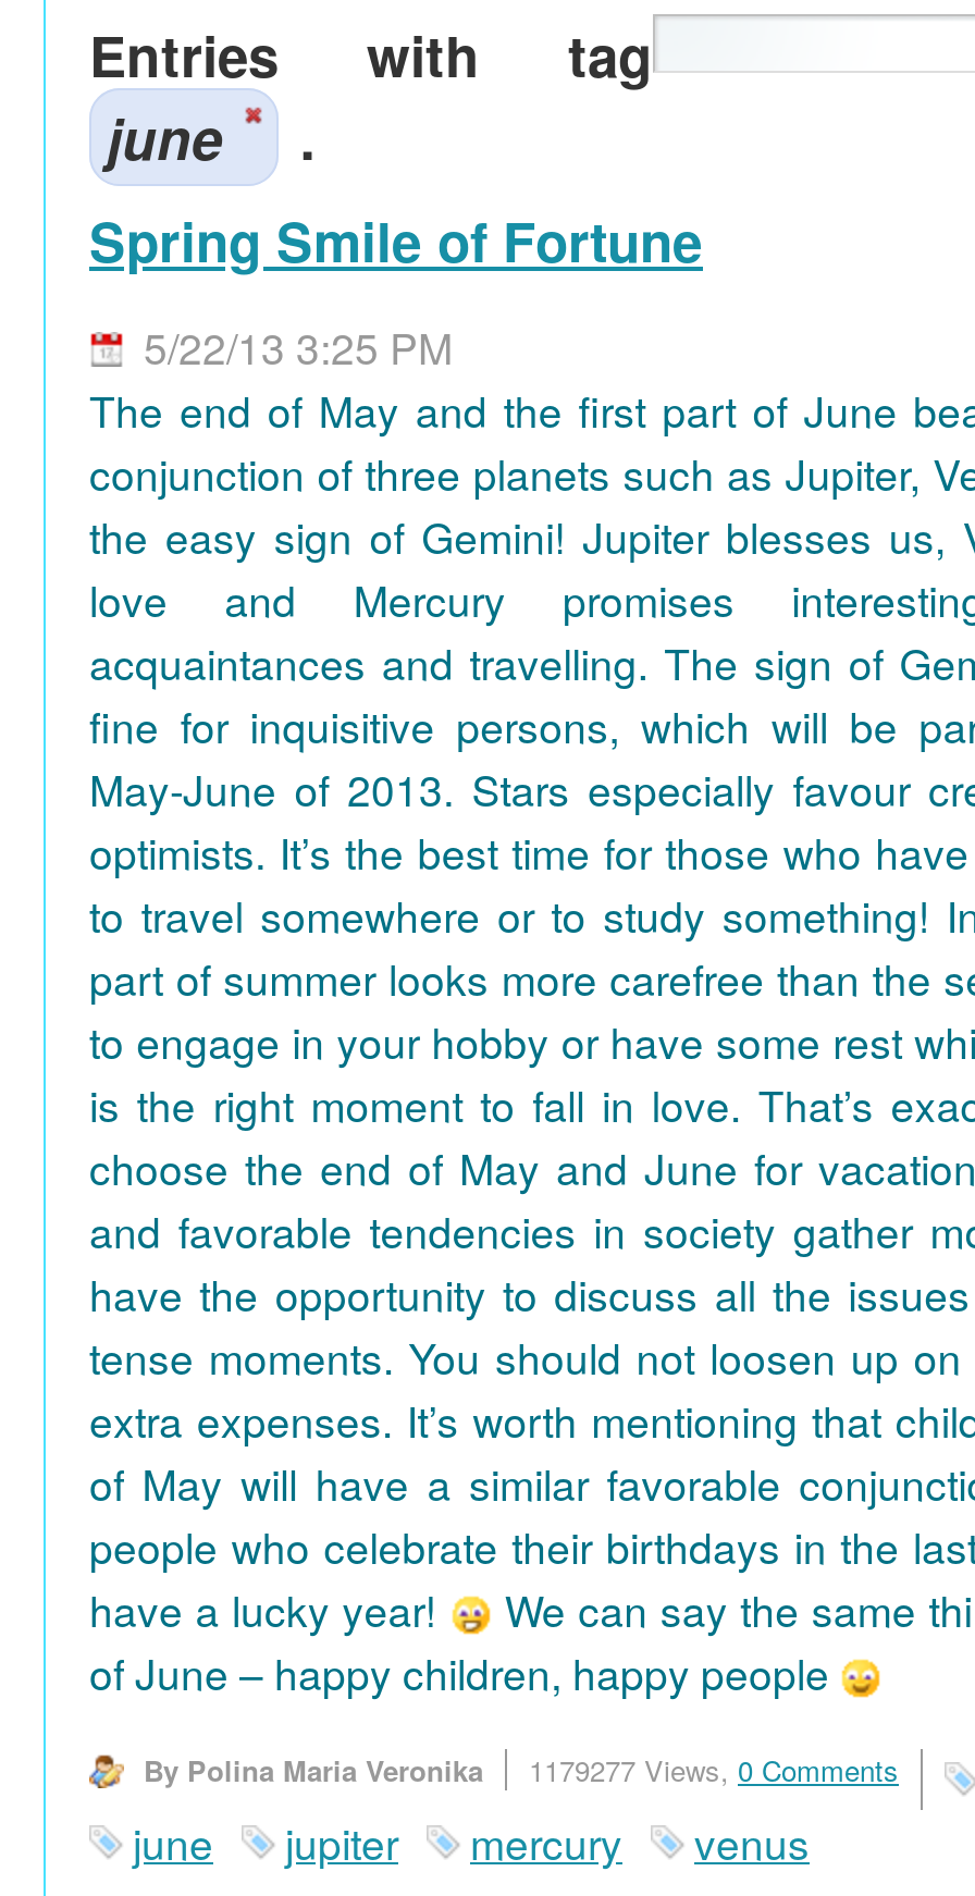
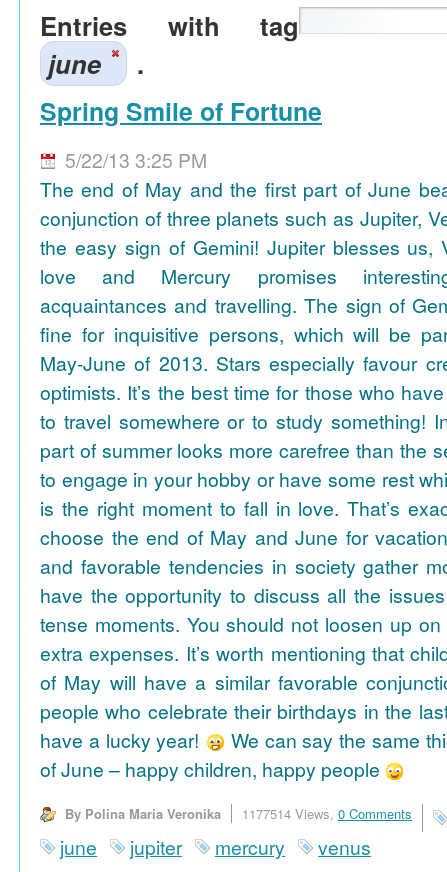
[529,1749,899,1790] 1179277 Views, 0 Comments -> [242,804,412,823] 1177514 Views, 0 Comments

